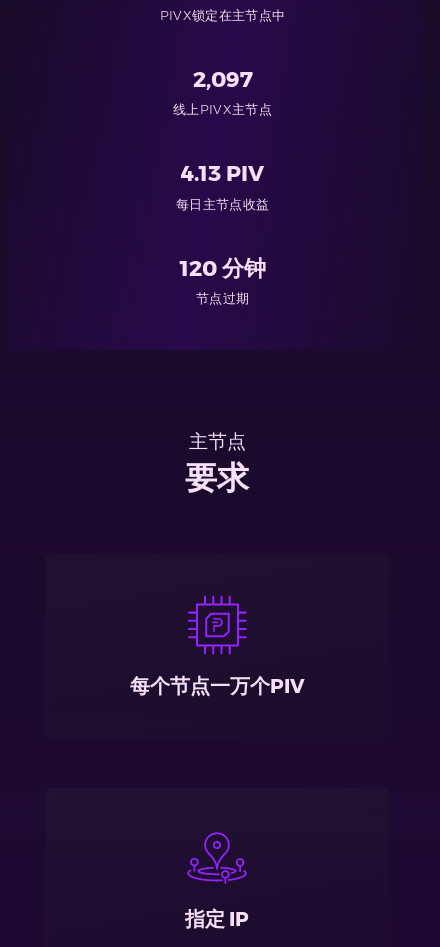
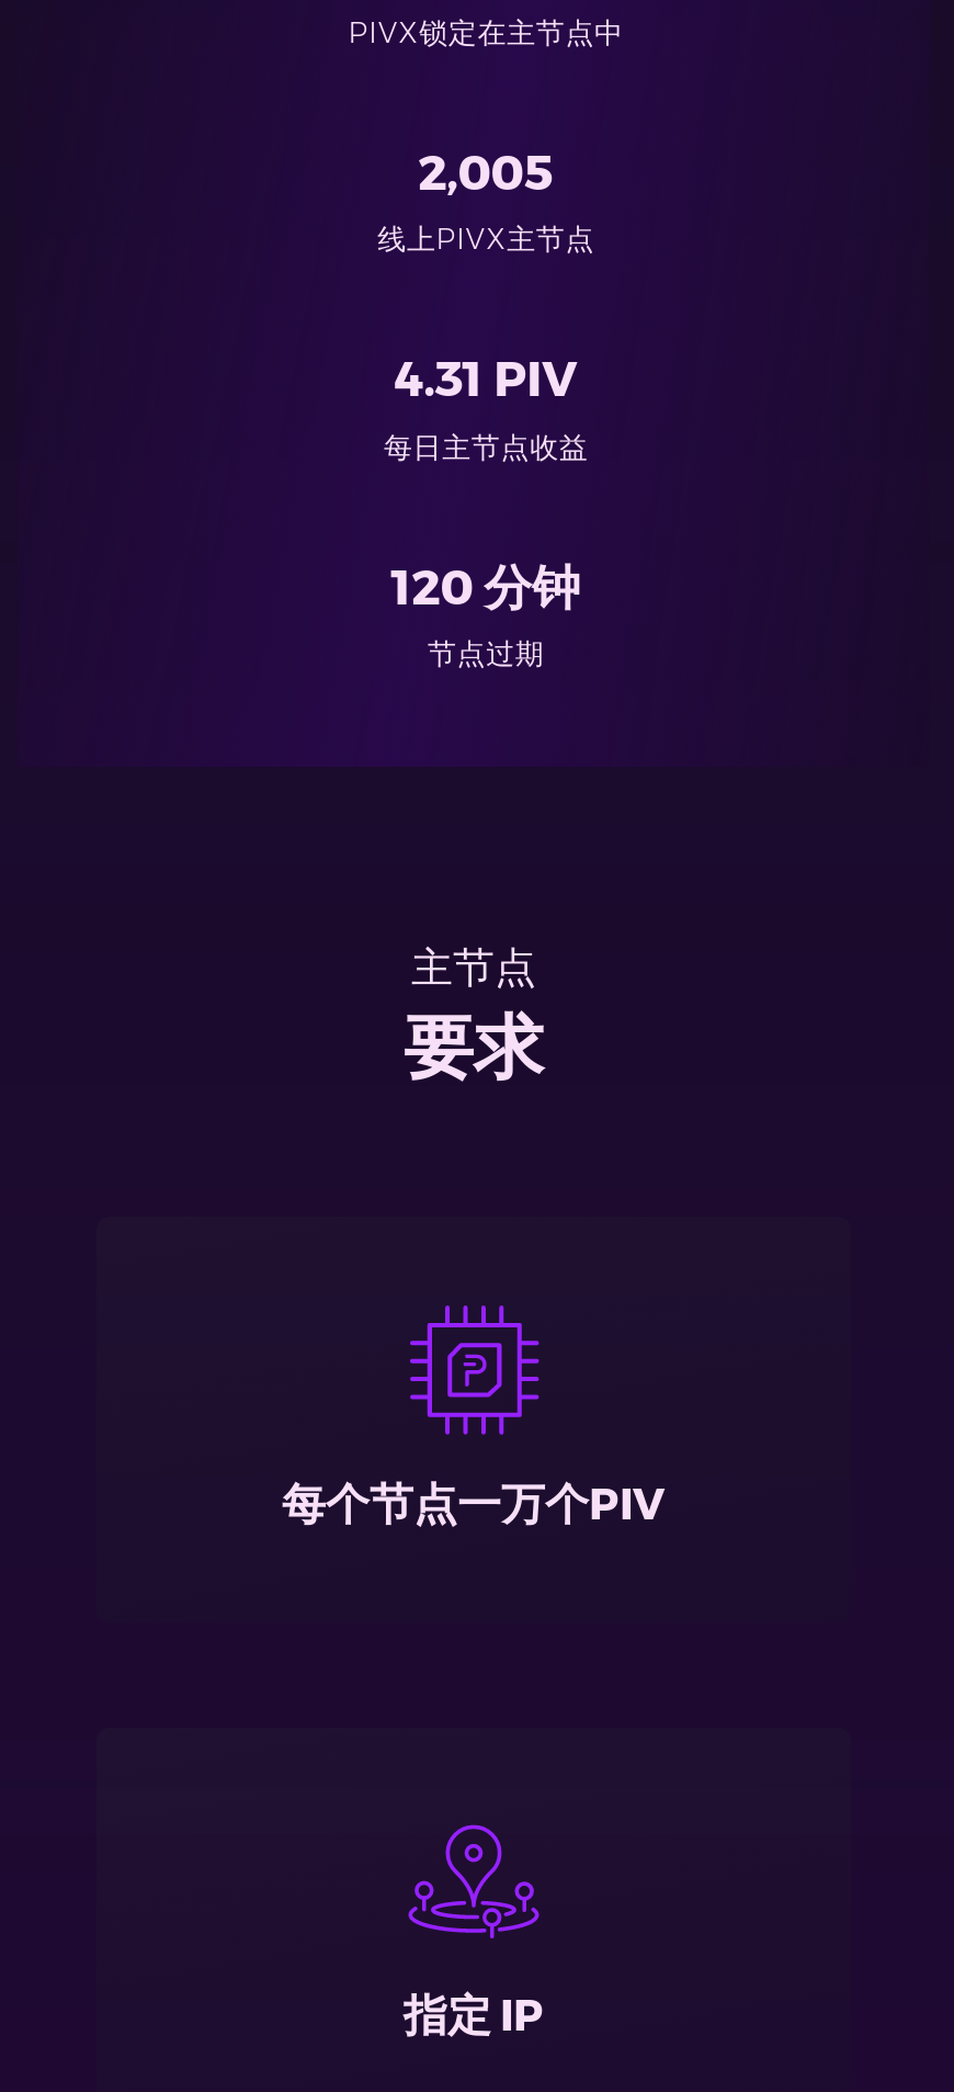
[193,66,253,93] 2,097 -> [418,143,554,203] 2,005
[181,160,264,187] 4.13 PIV -> [395,350,577,410] 4.31 PIV

